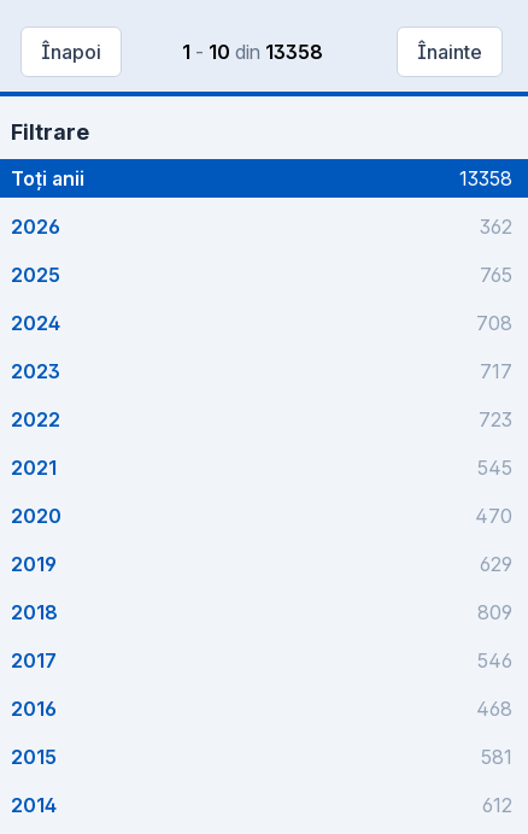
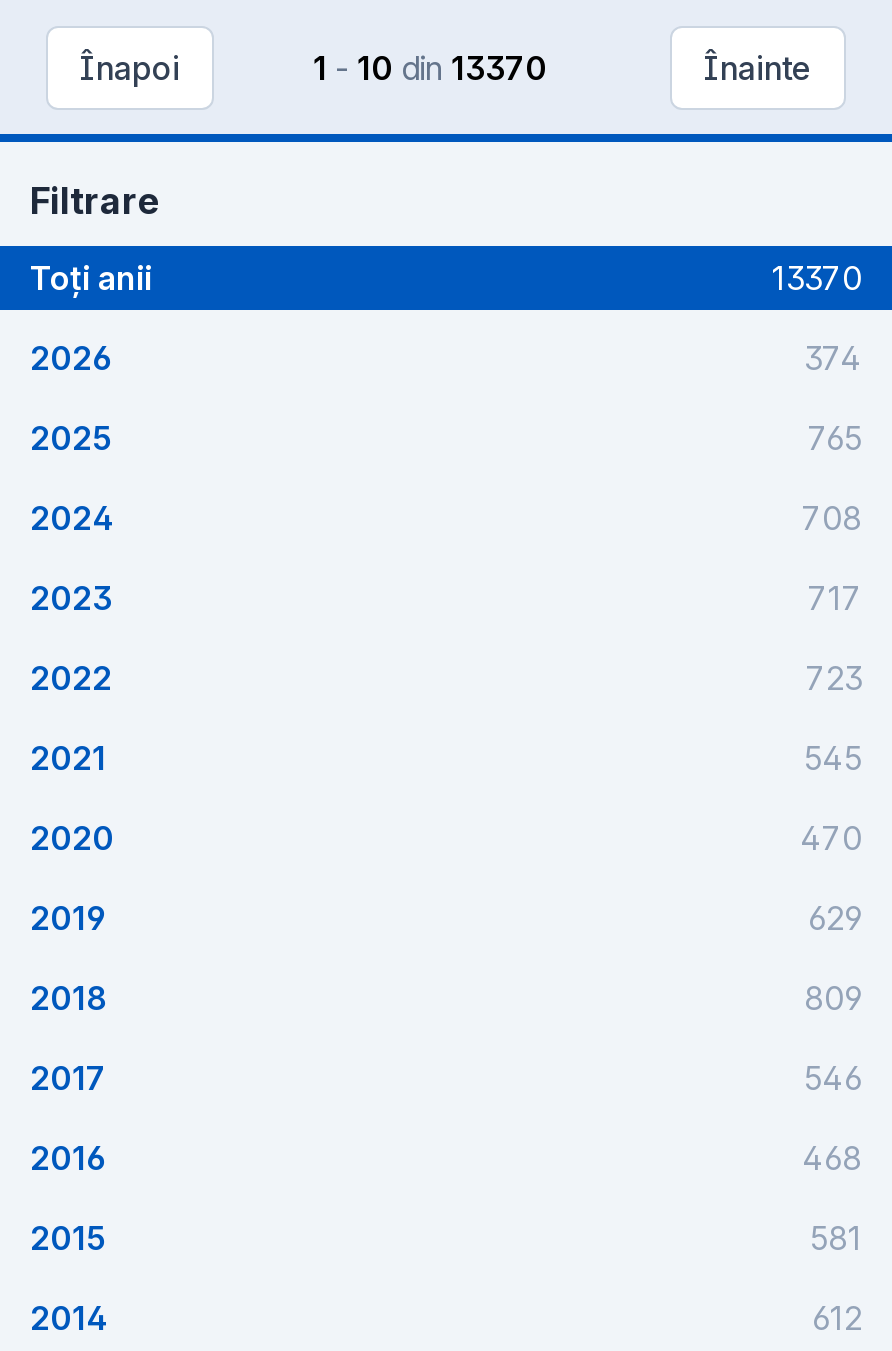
[181,40,322,64] 1 - 10 din 13358 -> [313,48,547,88] 1 - 10 din 13370
[459,166,512,190] 13358 -> [772,258,862,298] 13370
[480,215,512,239] 362 -> [804,338,862,378] 374

